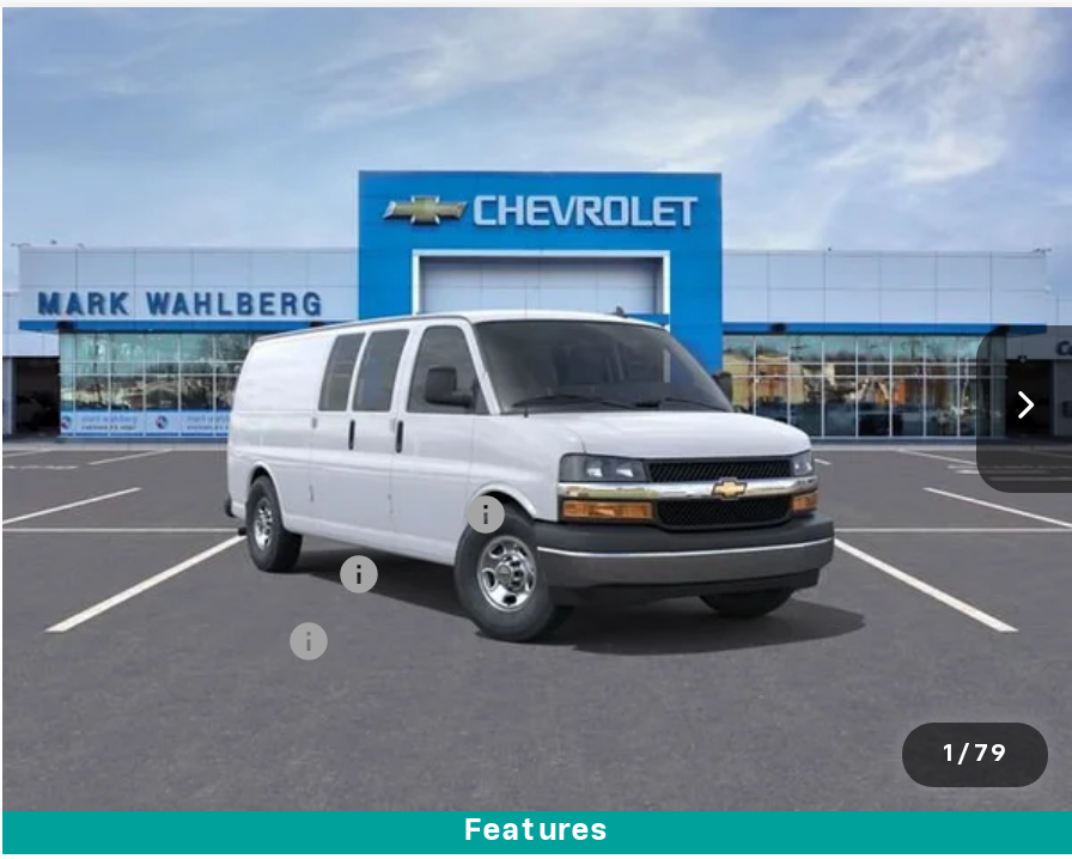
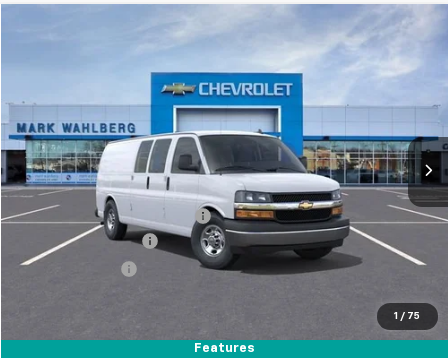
[943,742,1007,765] 1 / 79 -> [394,311,420,321] 1 / 75

